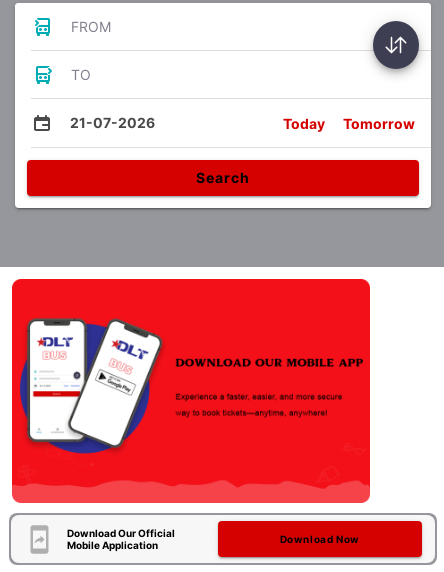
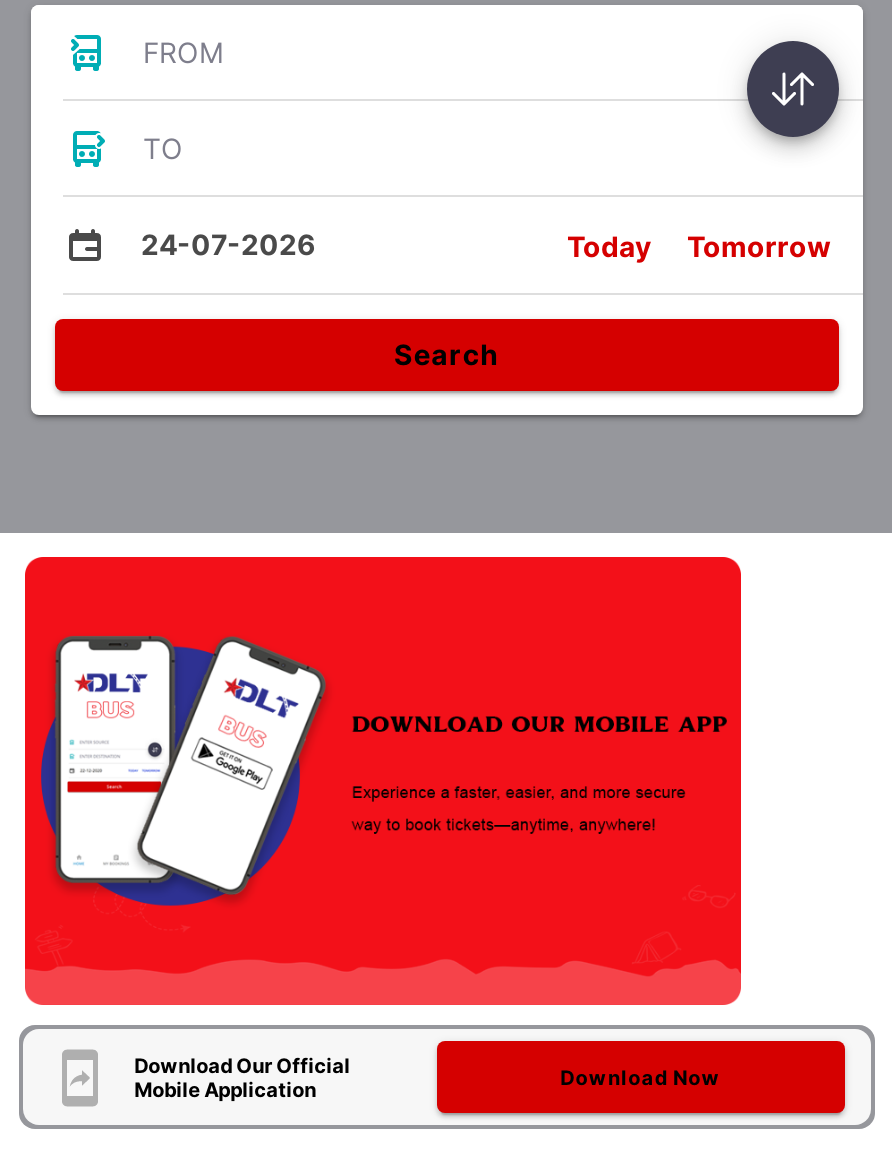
[70,114,155,131] 21-07-2026 -> [141,227,315,261] 24-07-2026

